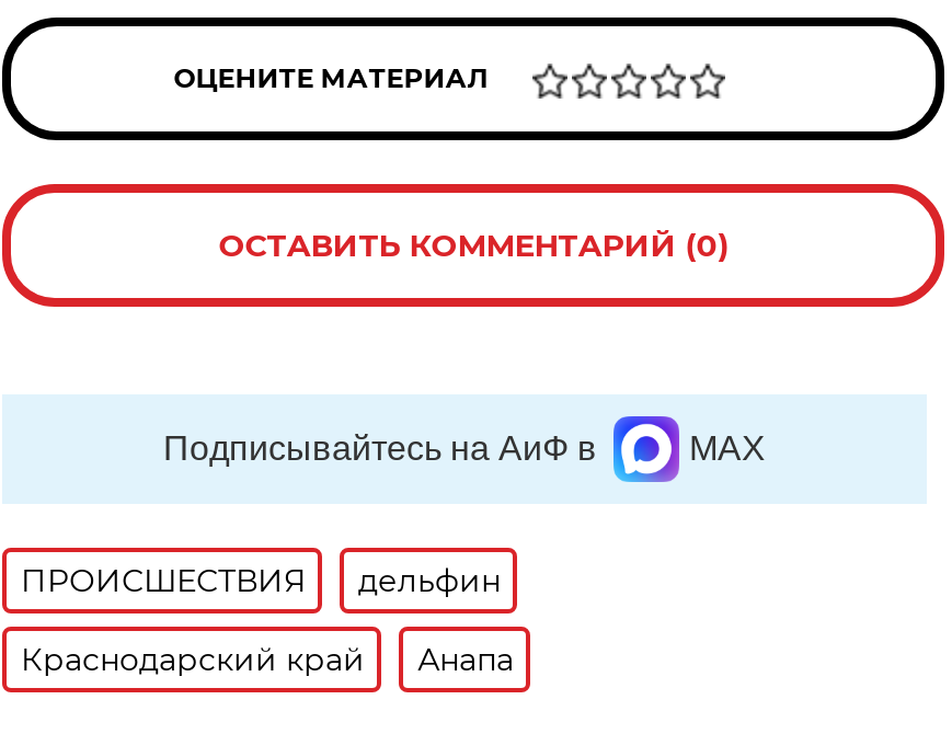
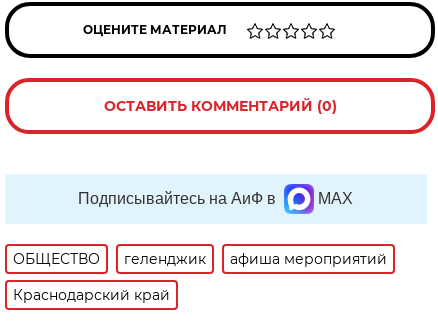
[21,561,500,600] ПРОИСШЕСТВИЯ | дельфин -> [13,250,387,268] ОБЩЕСТВО | геленджик | афиша мероприятий
[417,640,514,679] Анапа -> none

